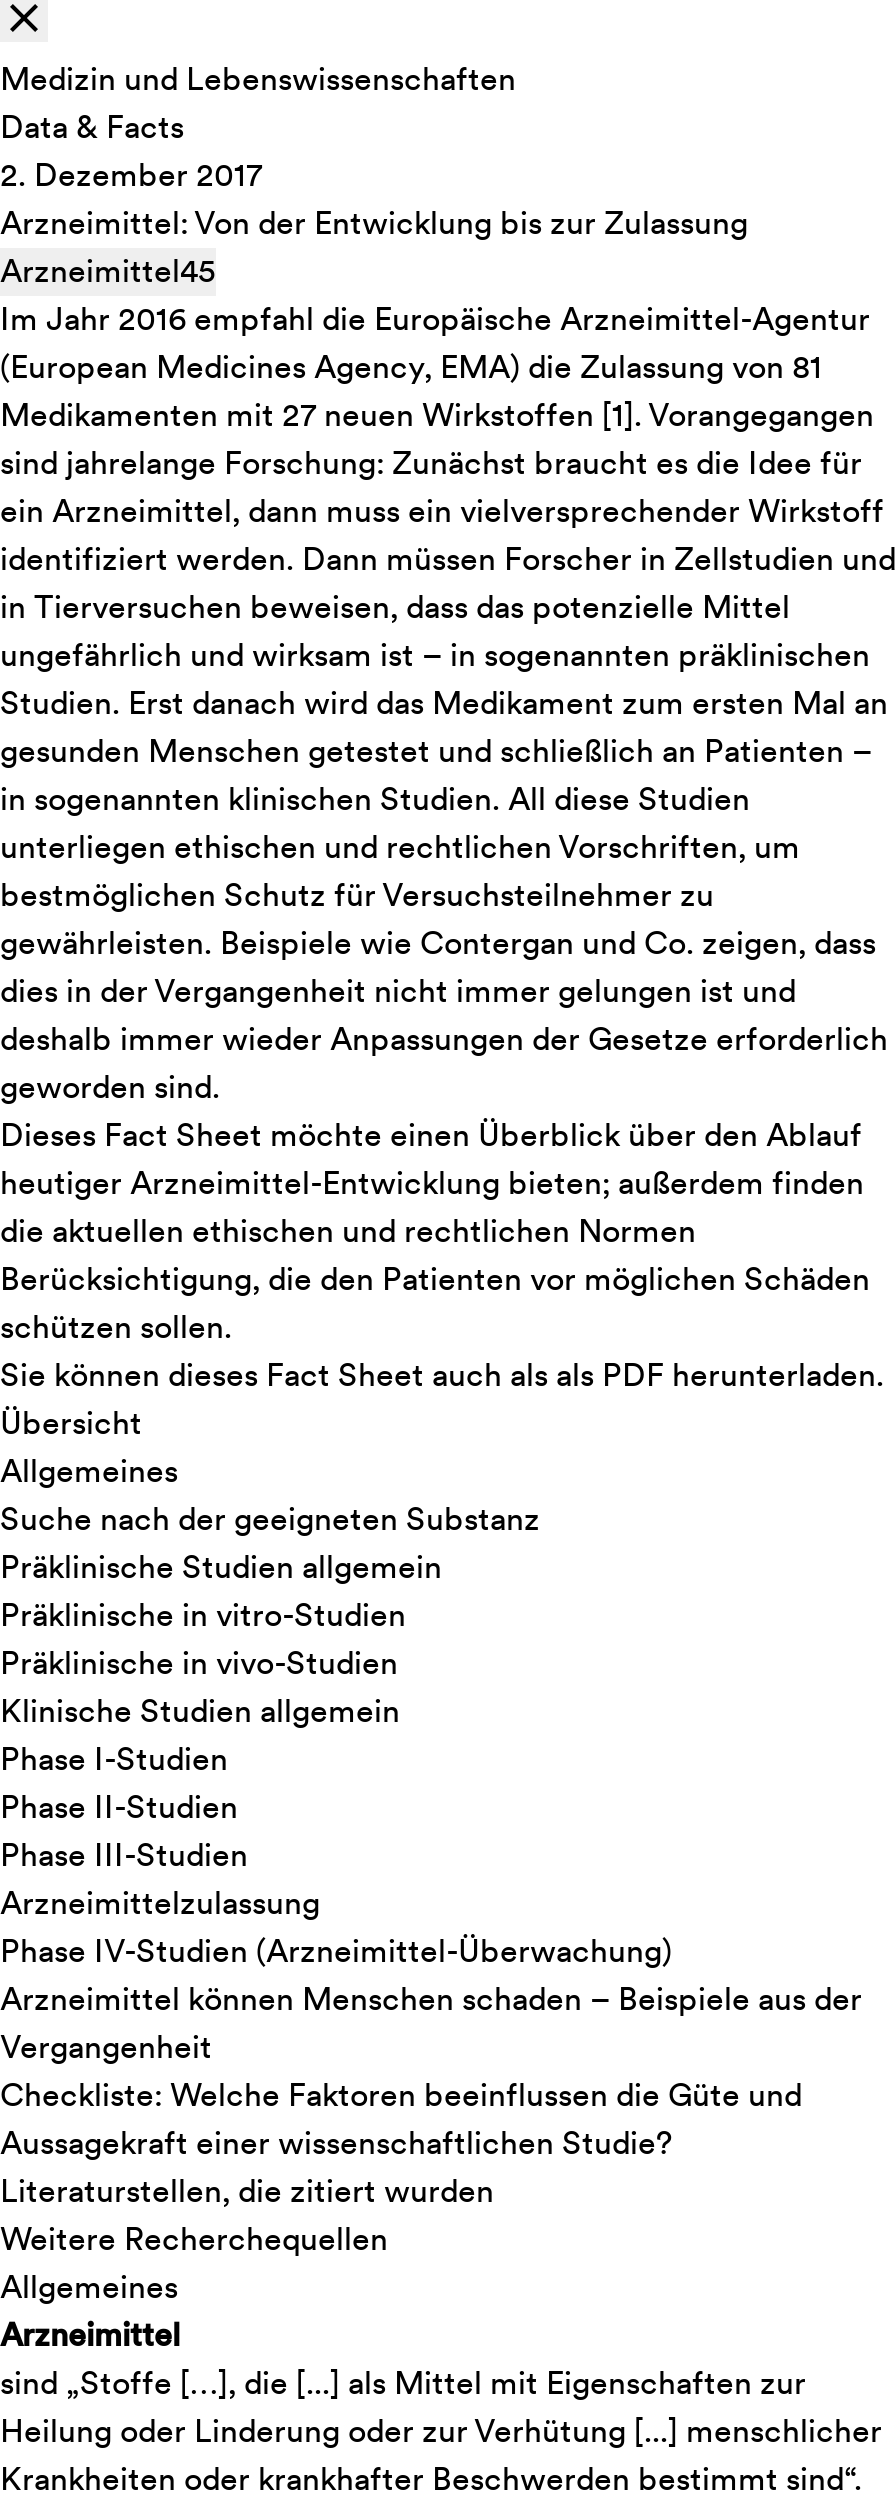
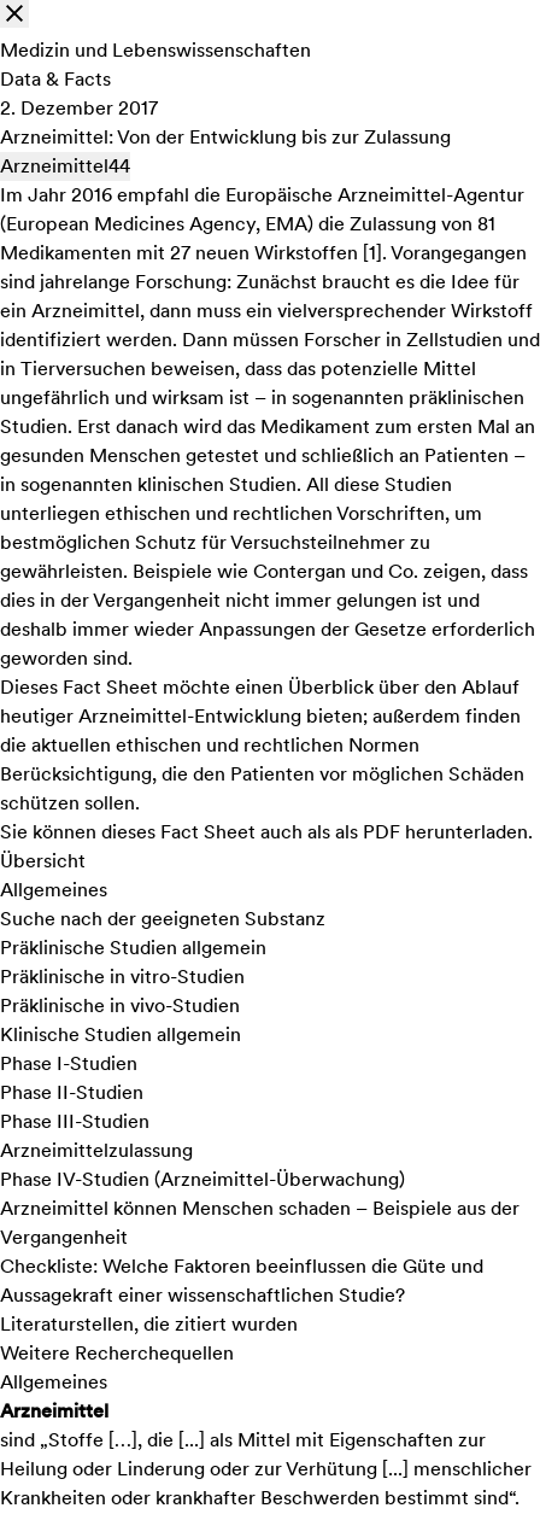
[0,252,216,290] Arzneimittel45 -> [0,154,130,177] Arzneimittel44

